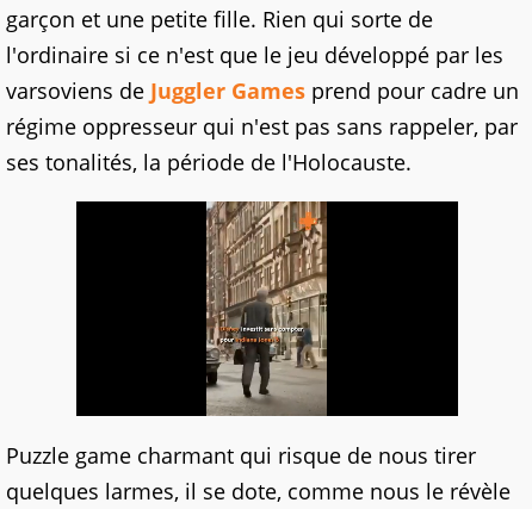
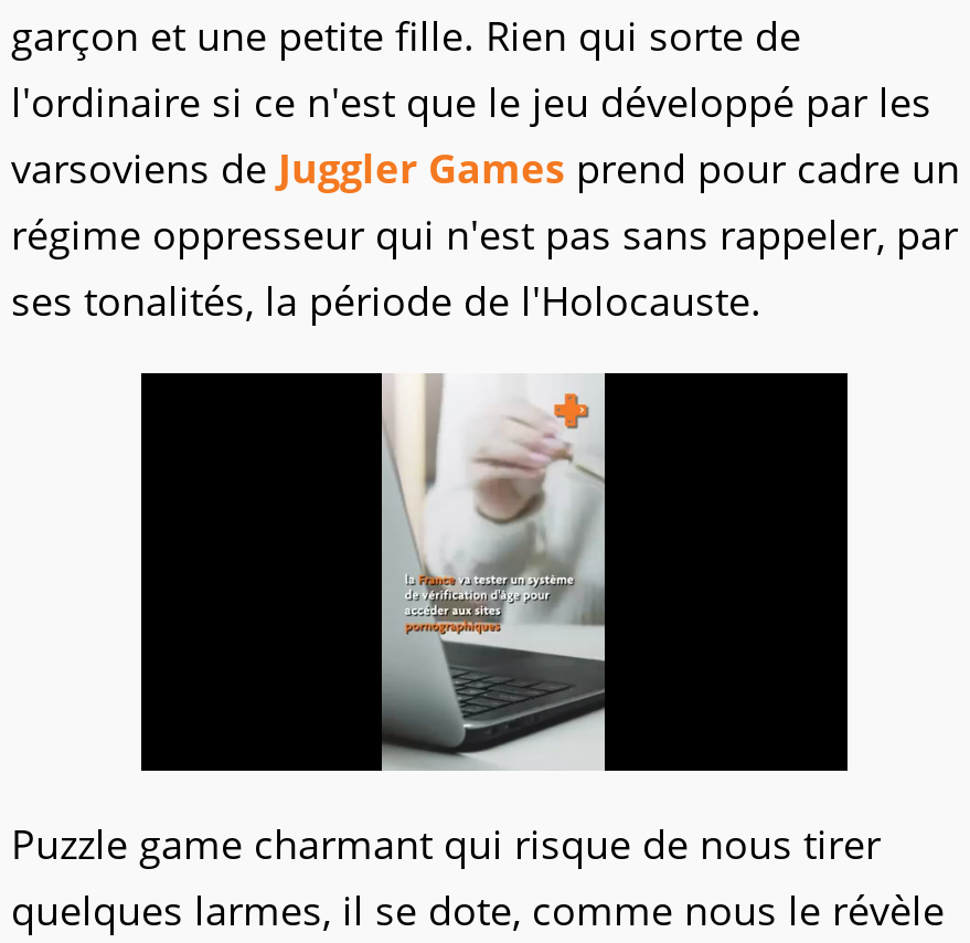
[205,200,328,416] [image] -> [382,373,607,769] [image]

